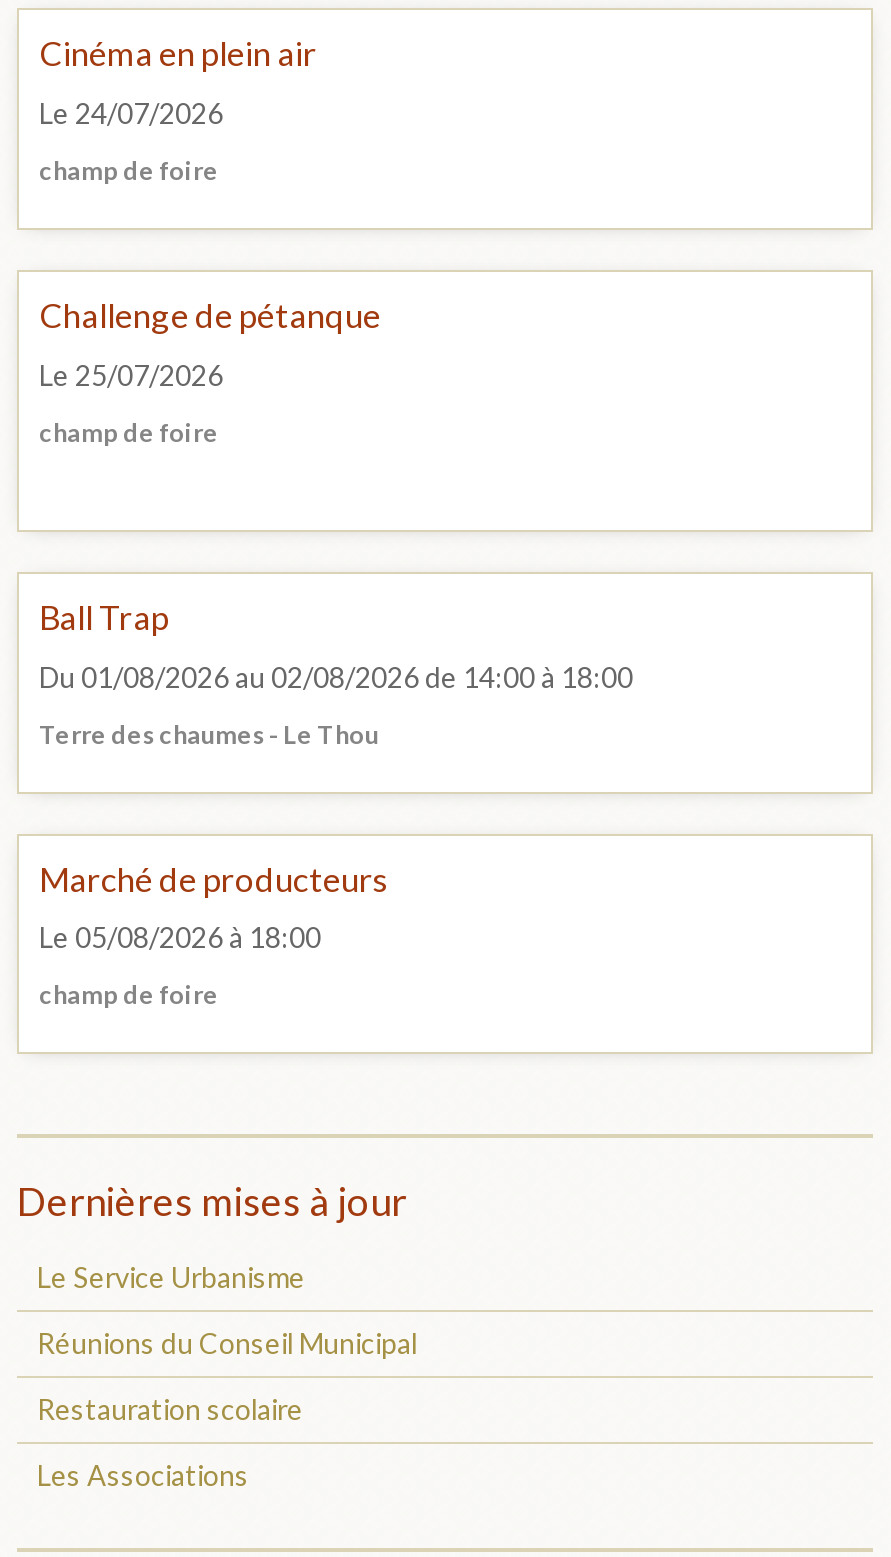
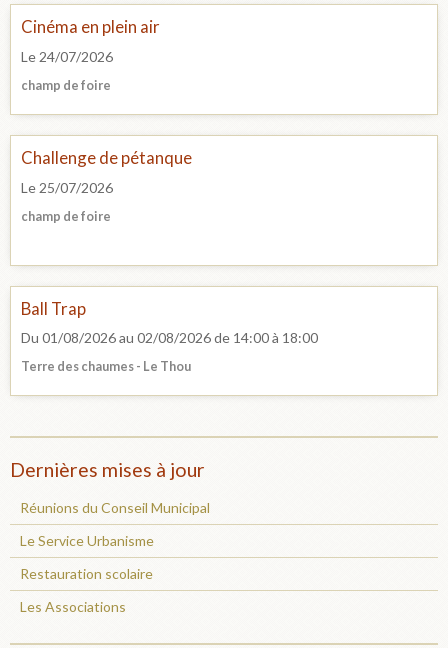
[39,856,389,1010] Marché de producteurs | Le 05/08/2026 à 18:00 | champ de foire -> none
moved [37,1260,305,1294] -> [20,532,154,549]: Le Service Urbanisme
moved [37,1326,417,1360] -> [20,499,210,516]: Réunions du Conseil Municipal

